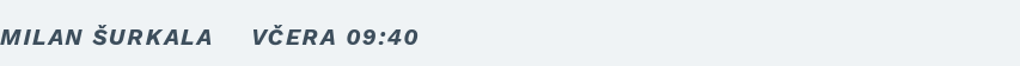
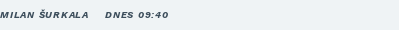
[0,24,419,50] MILAN ŠURKALA VČERA 09:40 -> [0,9,169,20] MILAN ŠURKALA DNES 09:40

